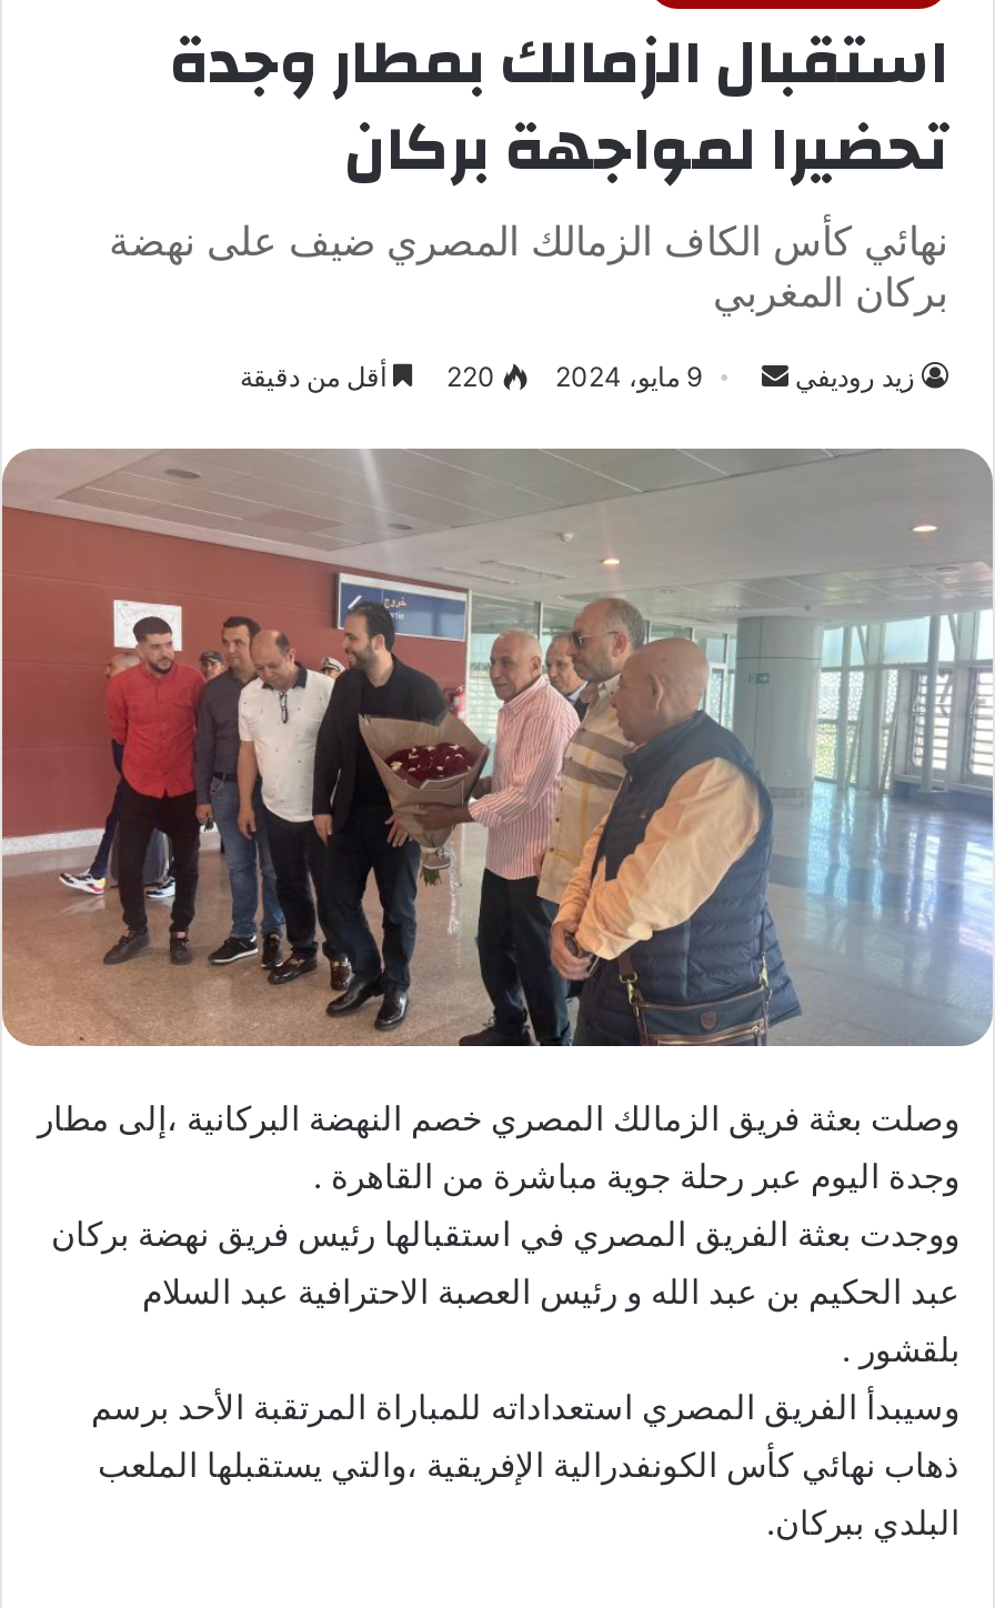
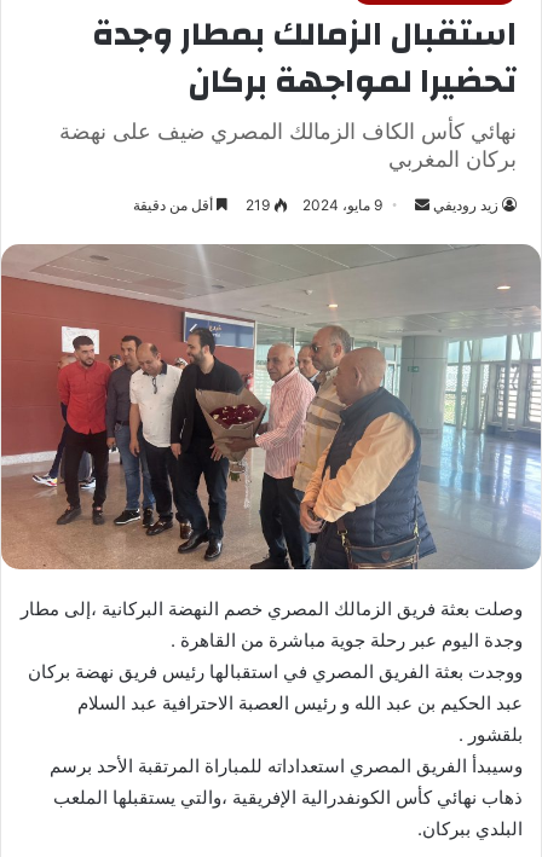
[446,360,495,393] 220 -> [246,196,270,214] 219

